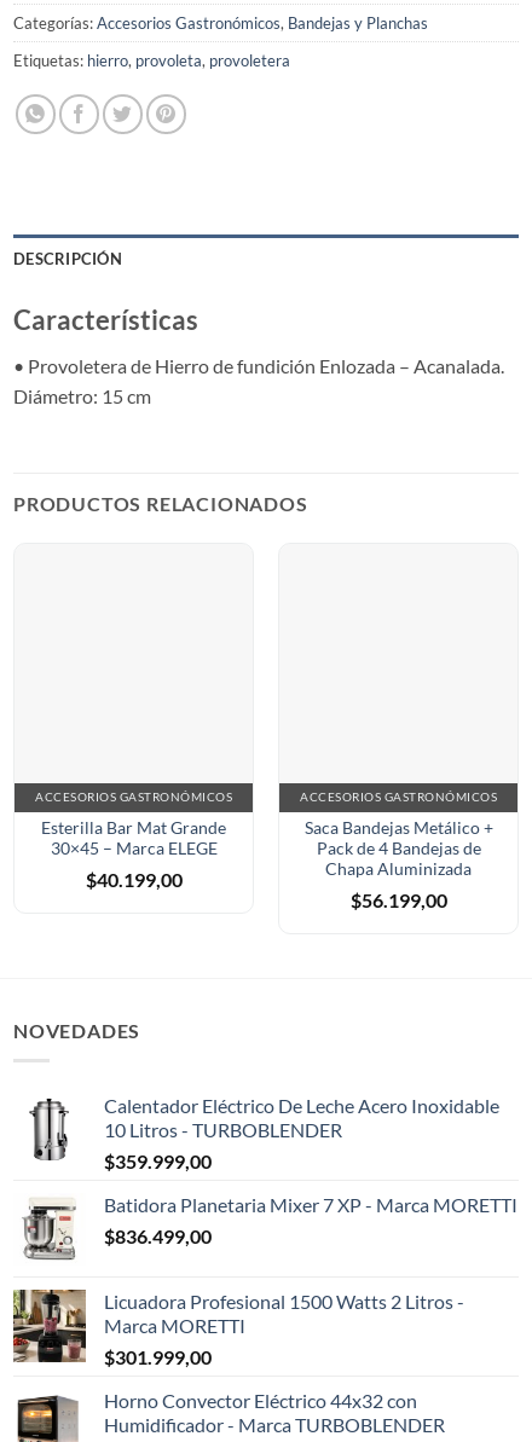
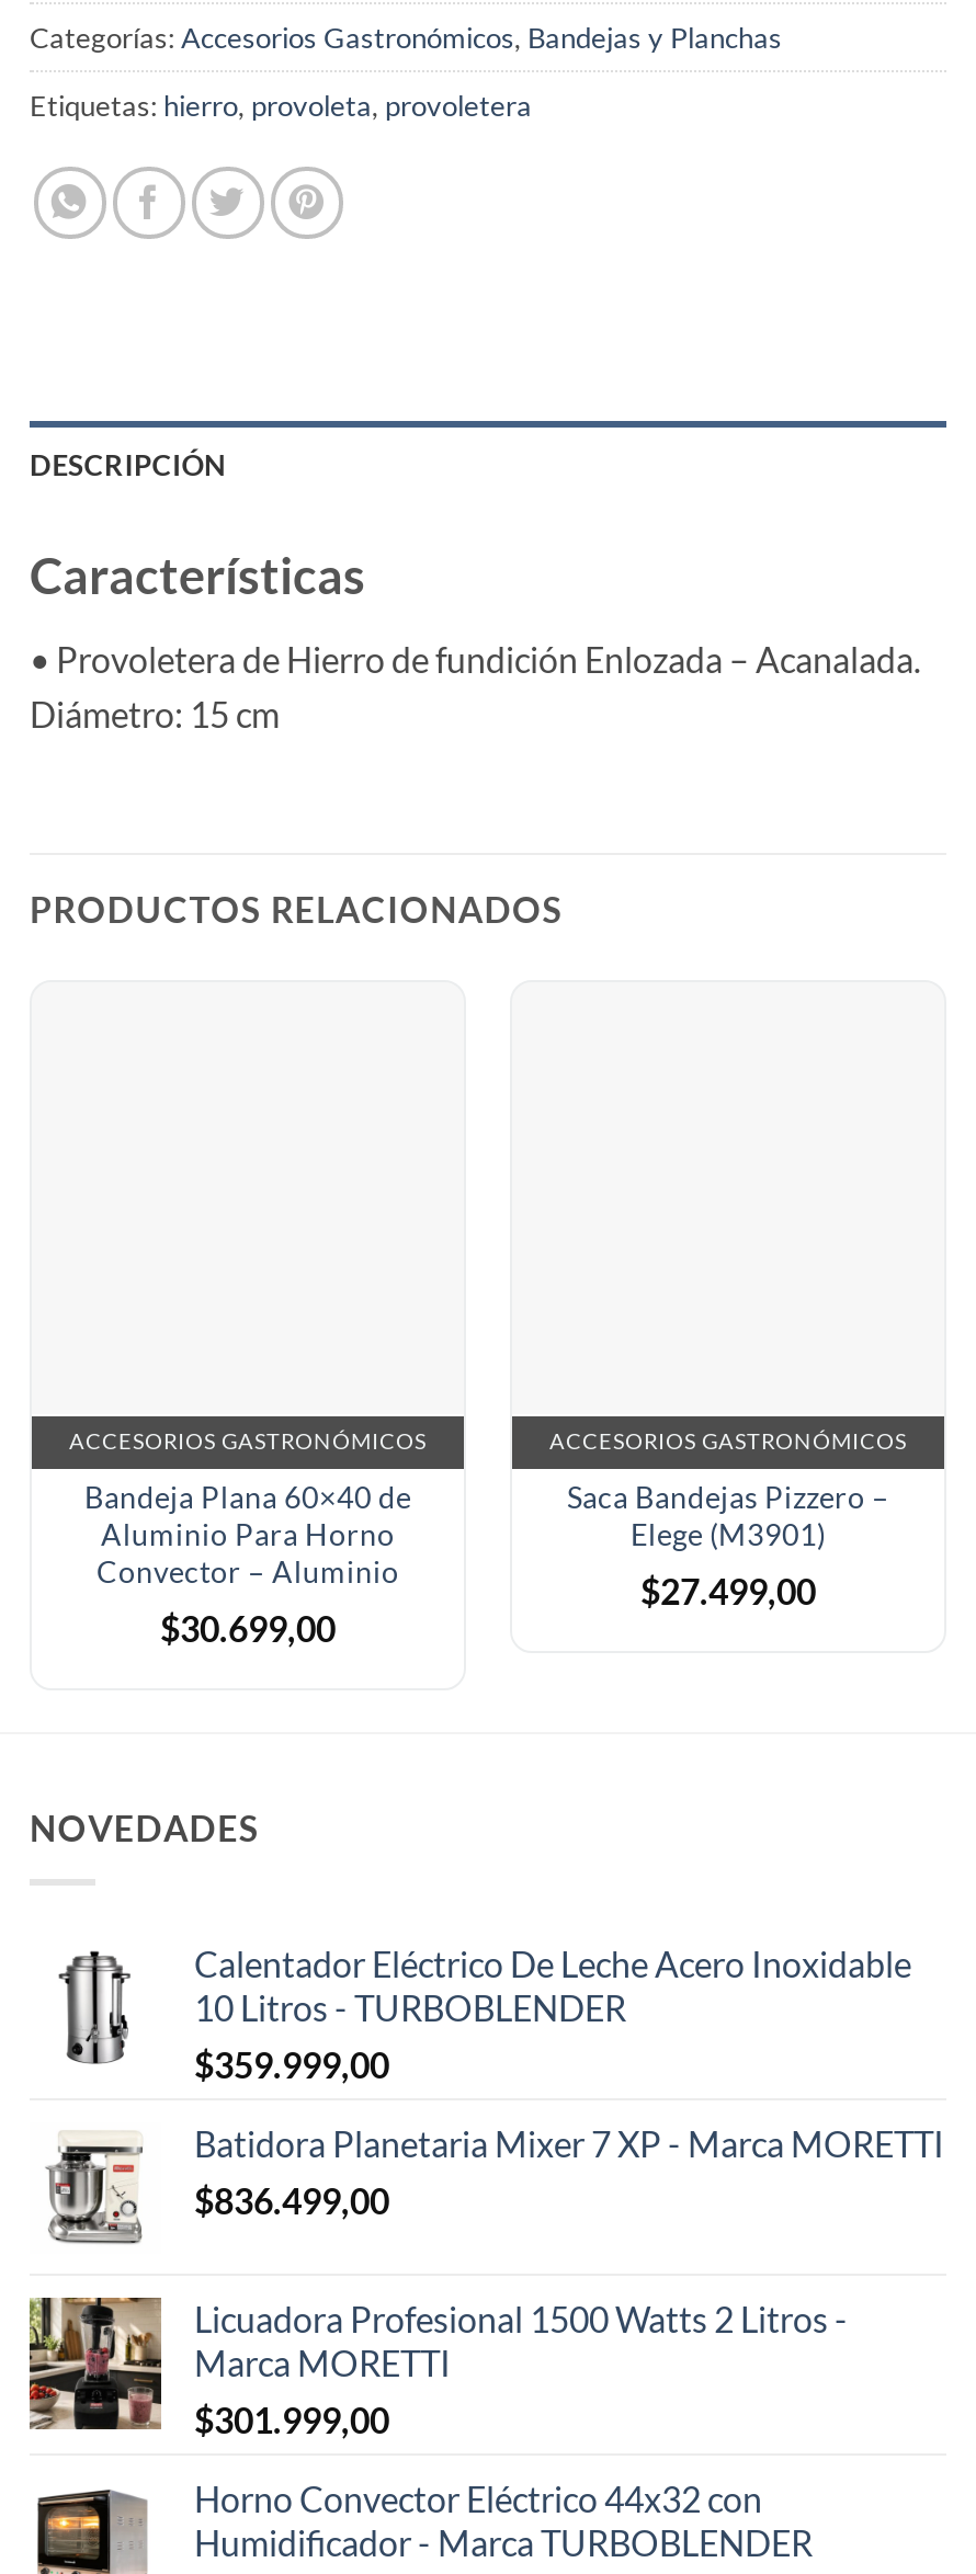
[41,819,226,890] Esterilla Bar Mat Grande | 30×45 – Marca ELEGE | $40.199,00 -> [84,1481,411,1648] Bandeja Plana 60×40 de | Aluminio Para Horno | Convector – Aluminio | $30.699,00
[304,819,493,911] Saca Bandejas Metálico + | Pack de 4 Bandejas de | Chapa Aluminizada | $56.199,00 -> [567,1481,889,1611] Saca Bandejas Pizzero – | Elege (M3901) | $27.499,00

